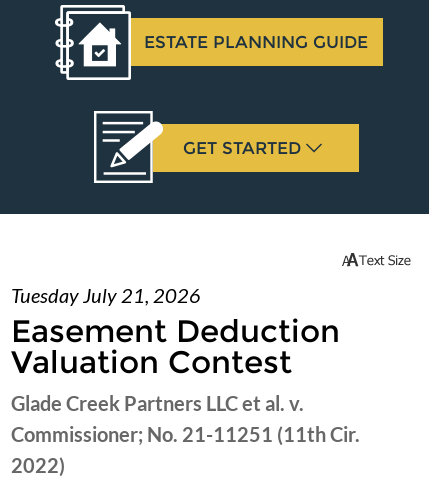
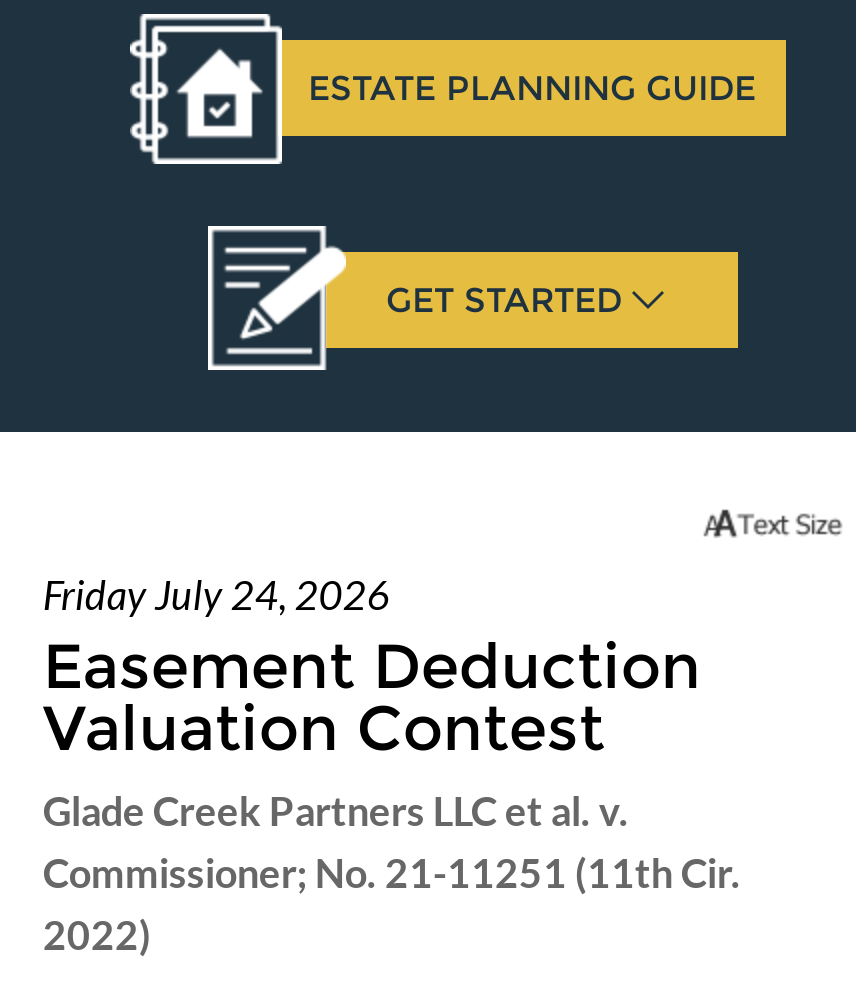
[11,283,201,307] Tuesday July 21, 2026 -> [43,571,391,619] Friday July 24, 2026

